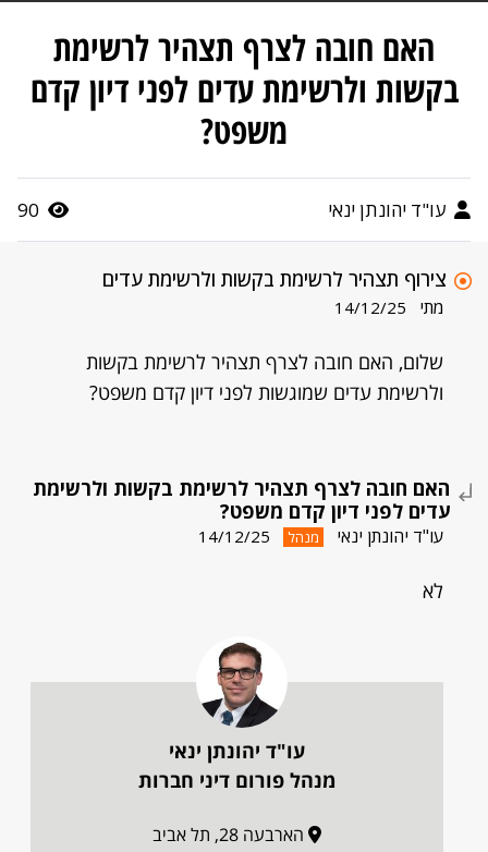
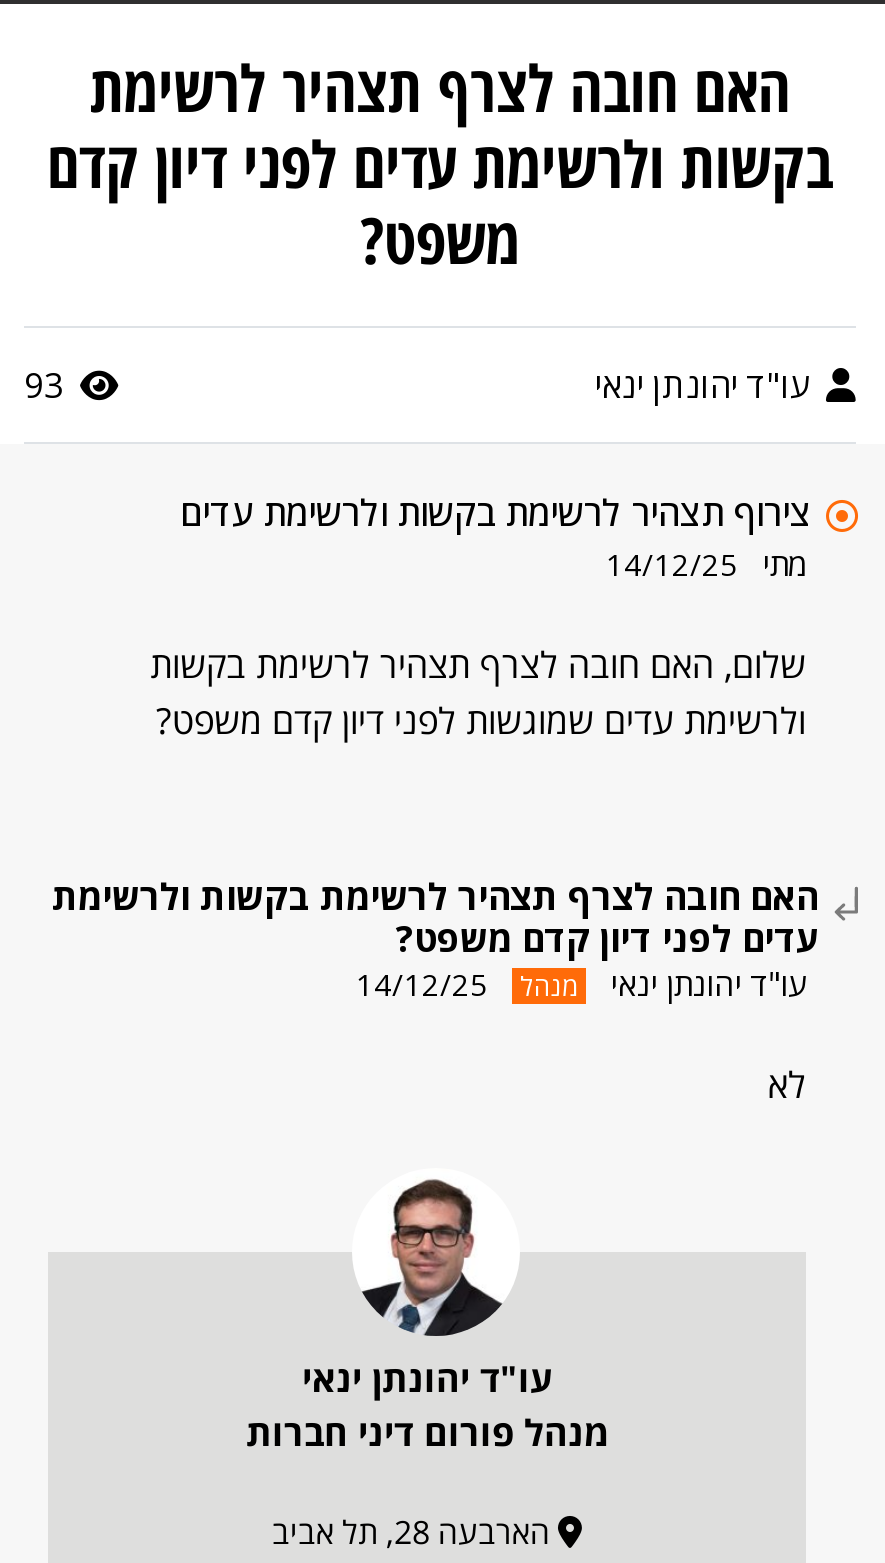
[17,197,39,222] 90 -> [24,362,64,408] 93

